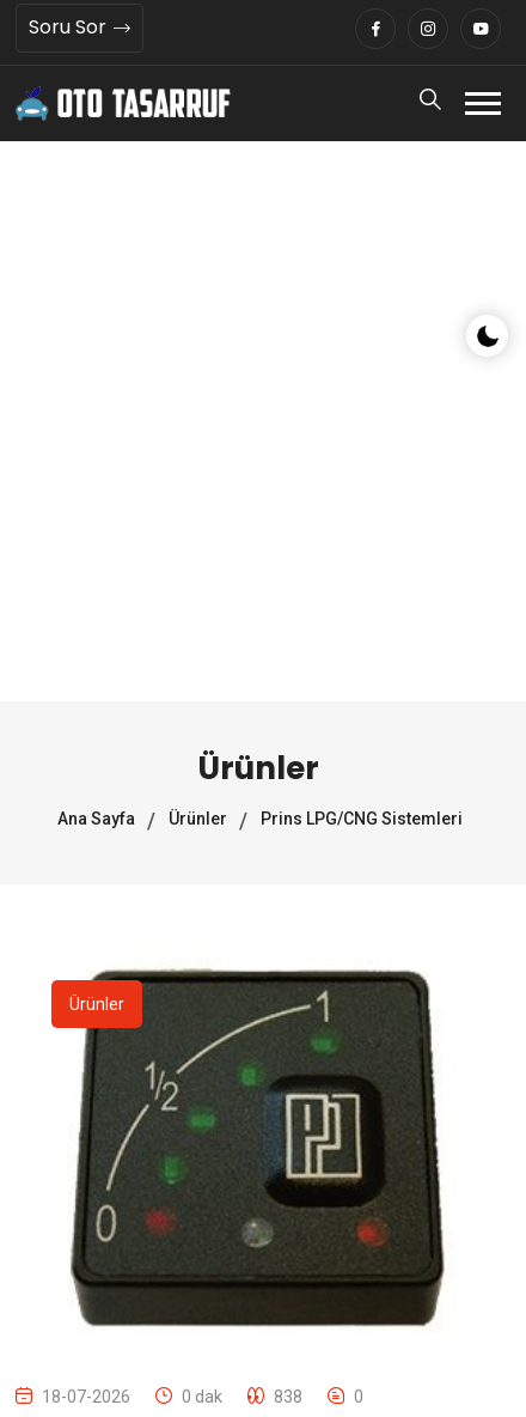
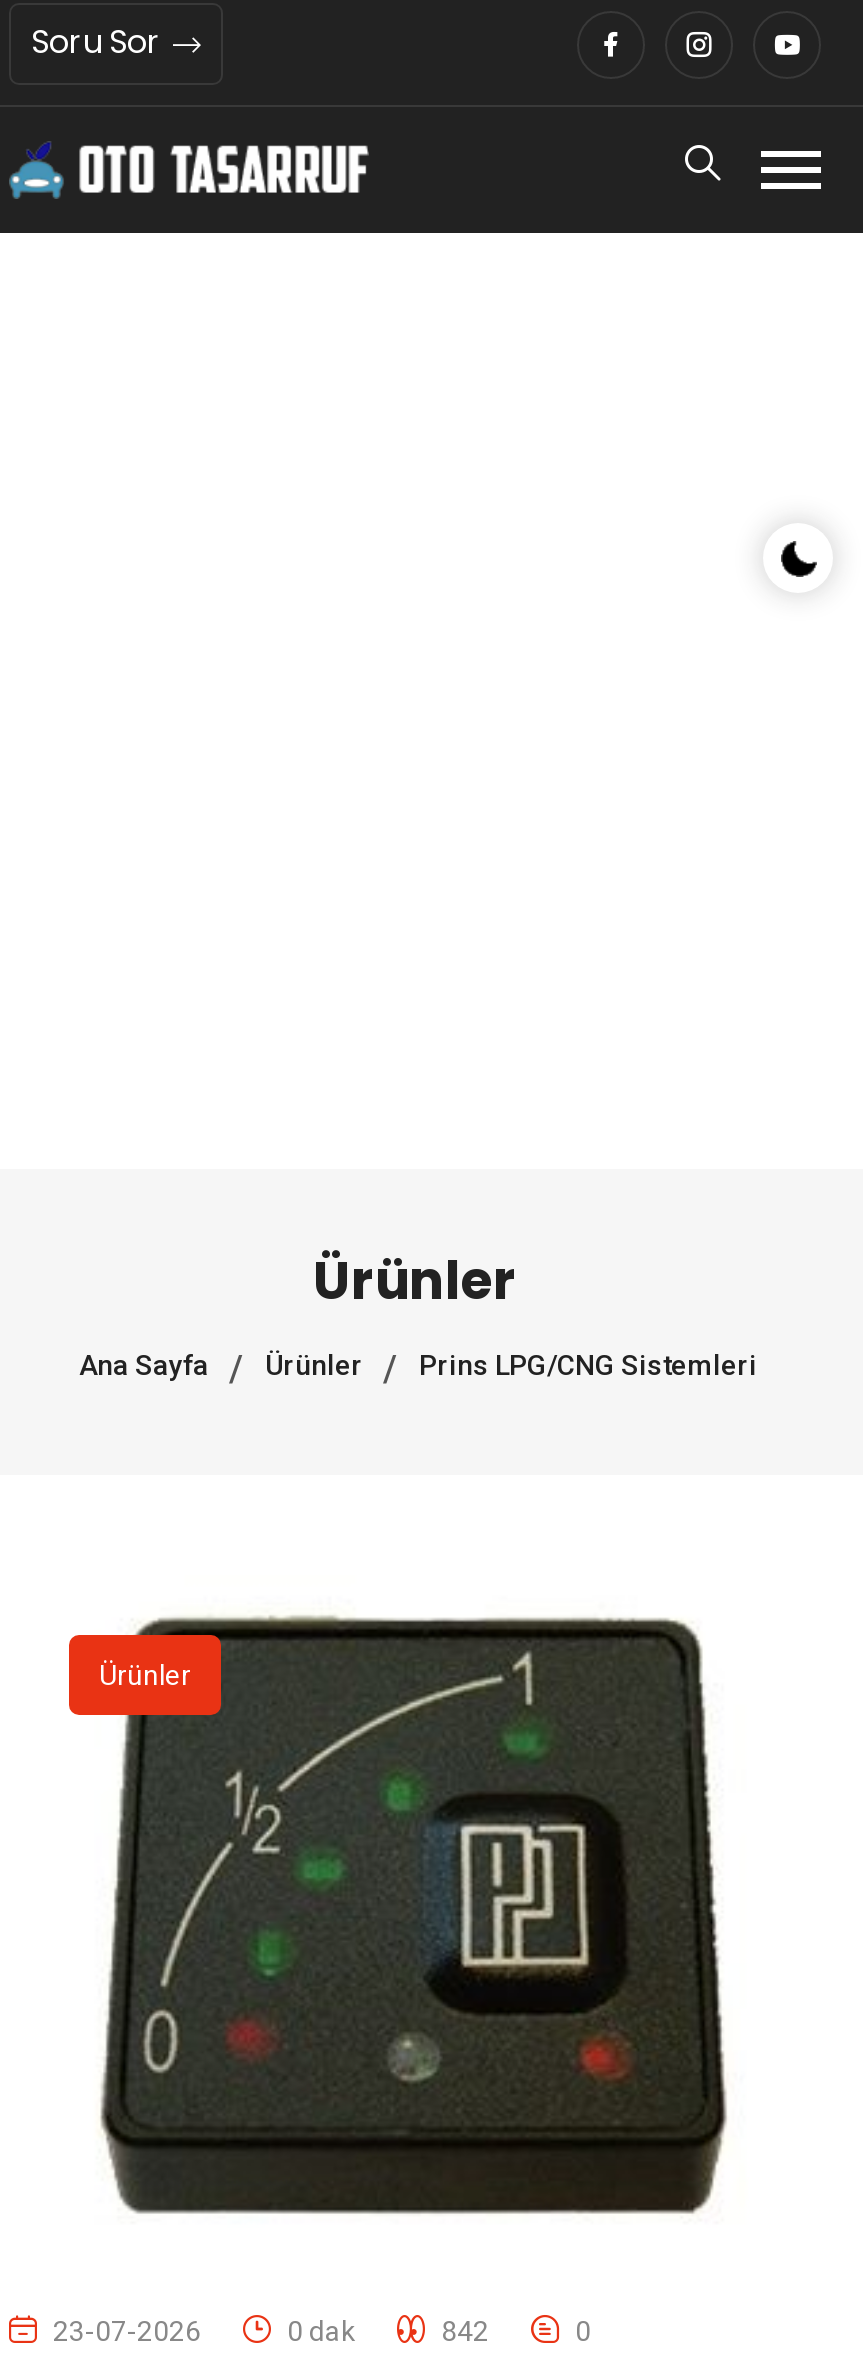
[42,1388,130,1407] 18-07-2026 -> [53,2316,201,2348] 23-07-2026
[274,1388,302,1407] 838 -> [441,2316,489,2348] 842

